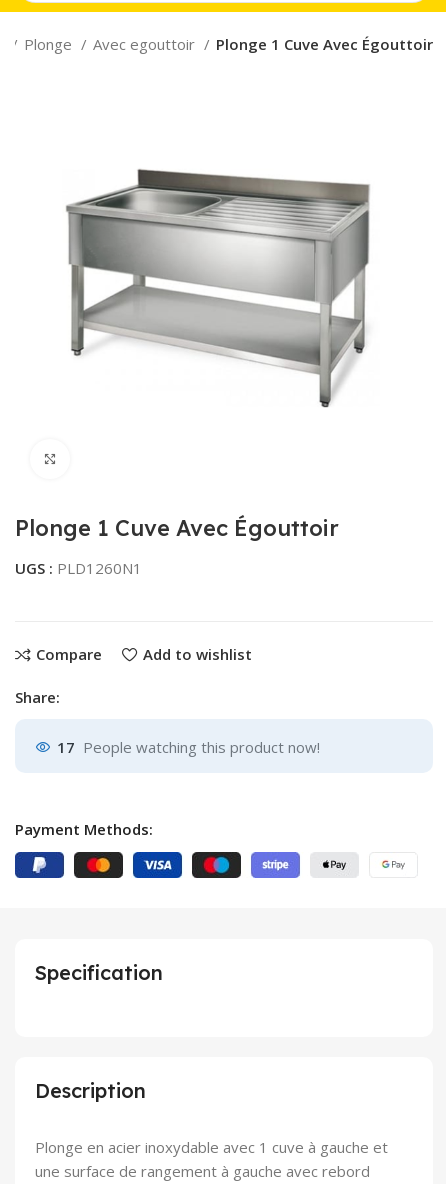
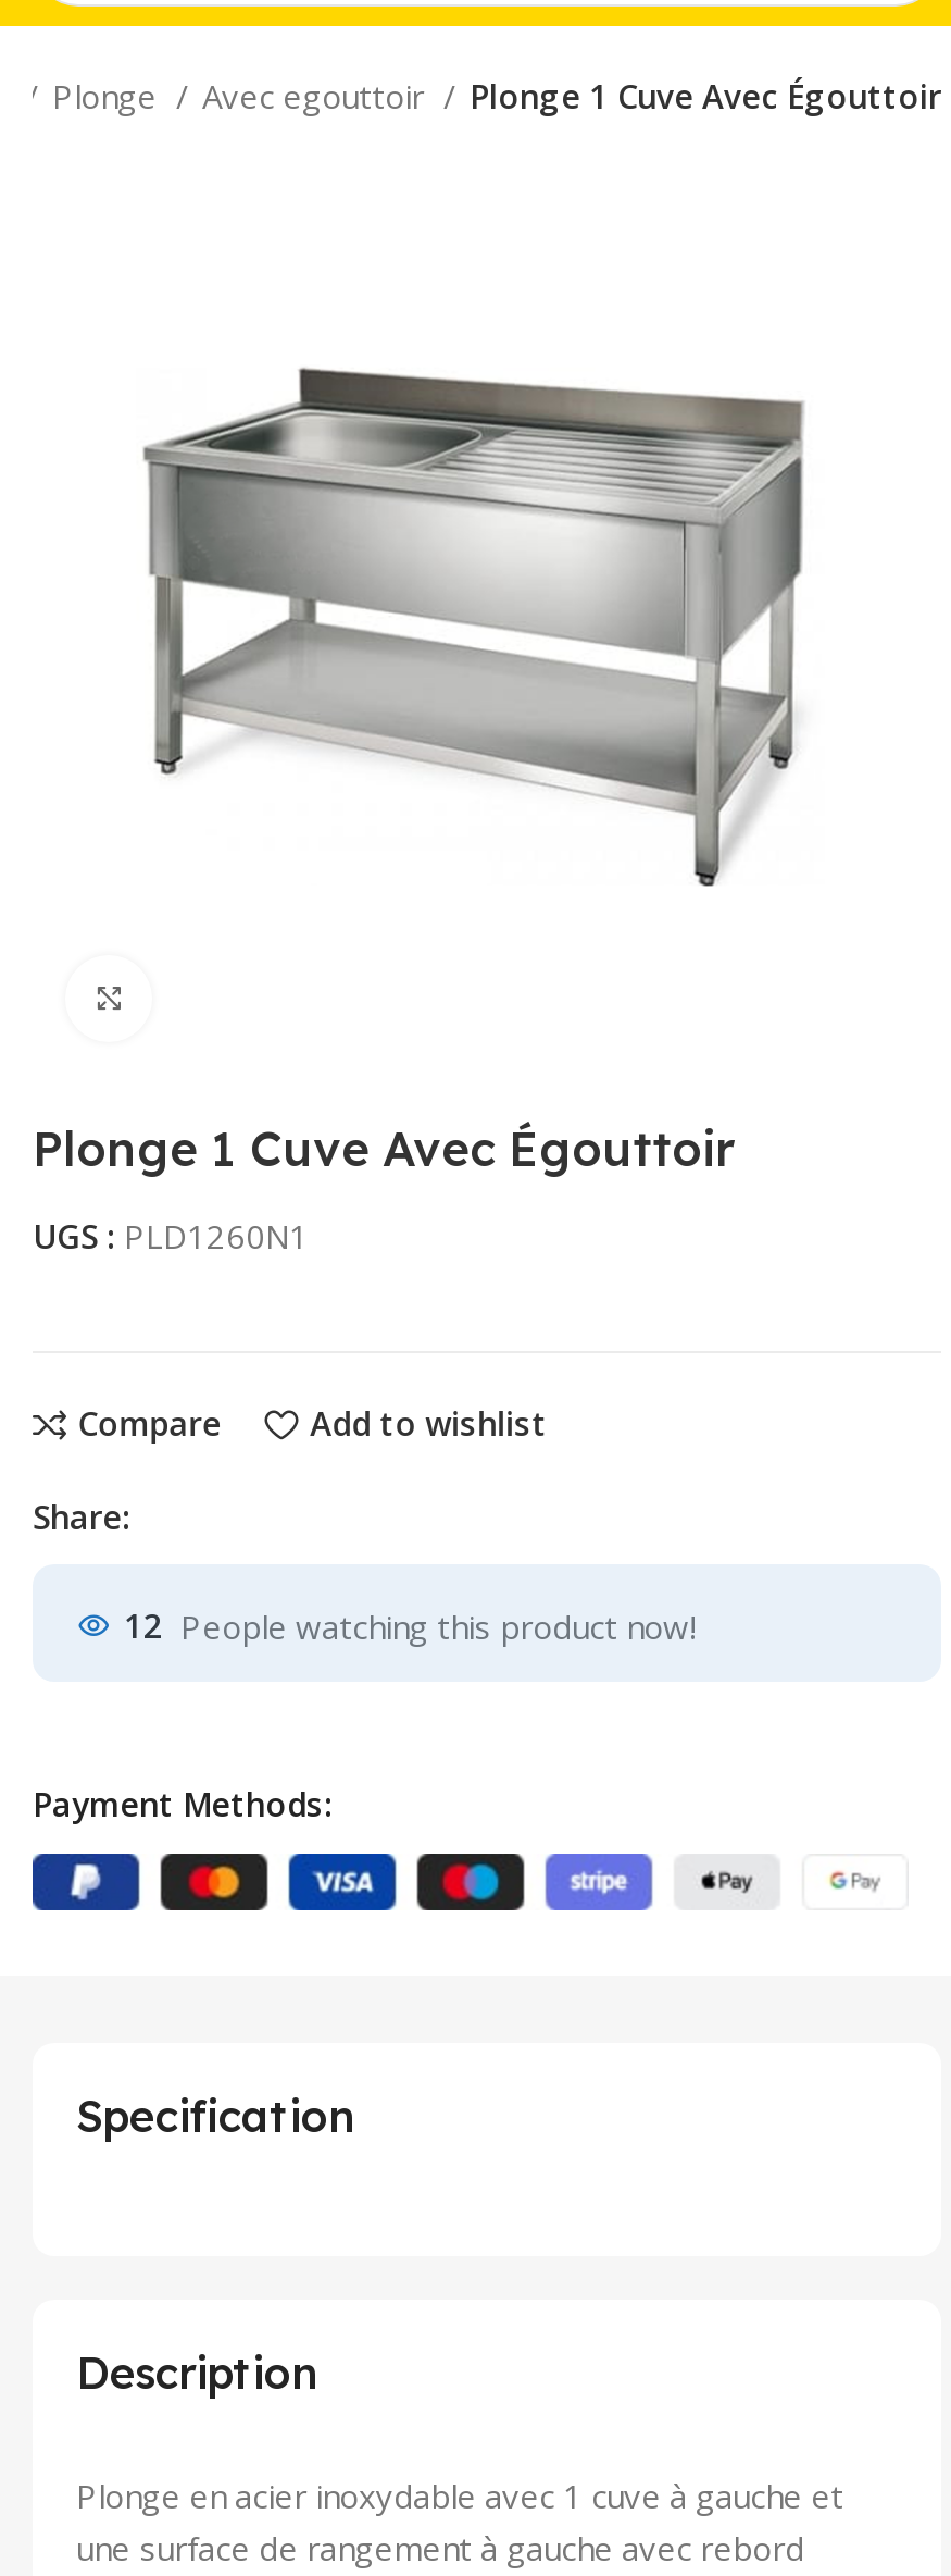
[57,737,320,757] 17 People watching this product now! -> [124,1605,696,1648] 12 People watching this product now!

